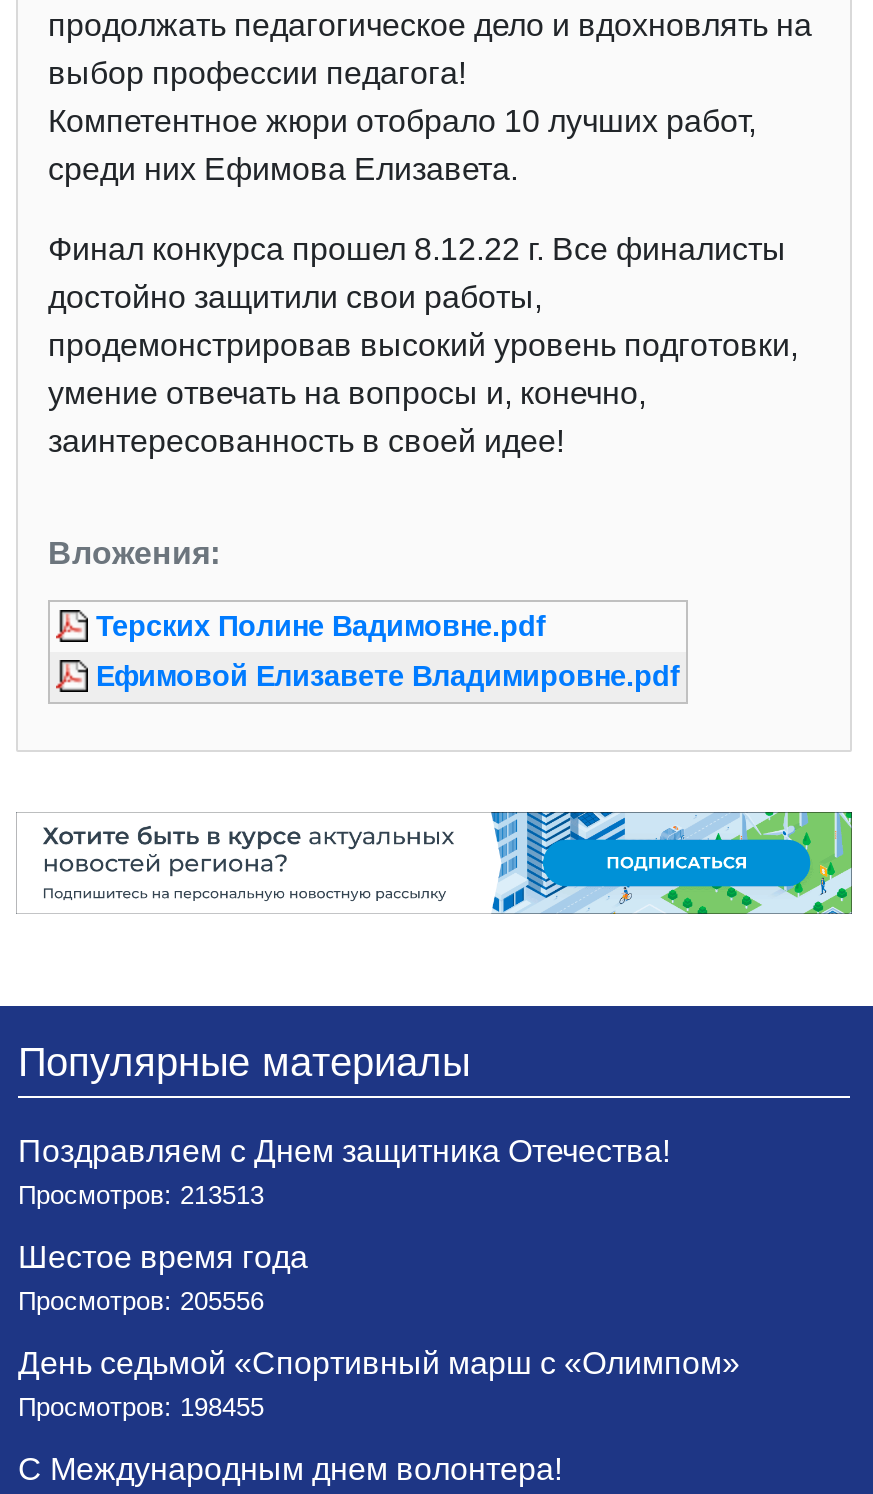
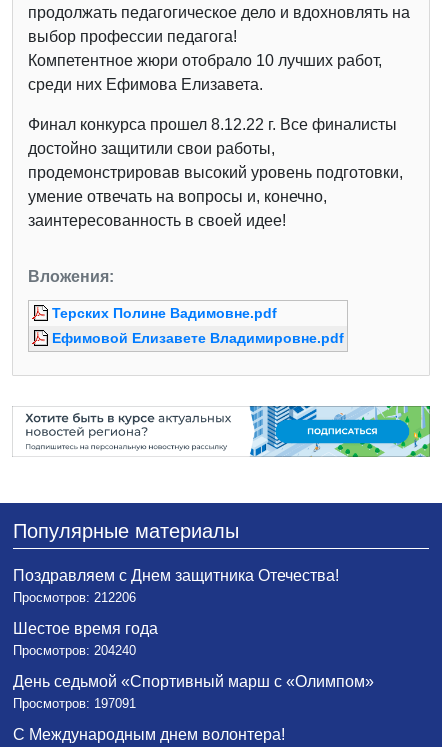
[18,1181,264,1211] Просмотров: 213513 -> [13,590,136,605] Просмотров: 212206
[18,1287,264,1317] Просмотров: 205556 -> [13,643,136,658] Просмотров: 204240
[18,1393,264,1423] Просмотров: 198455 -> [13,696,136,711] Просмотров: 197091

